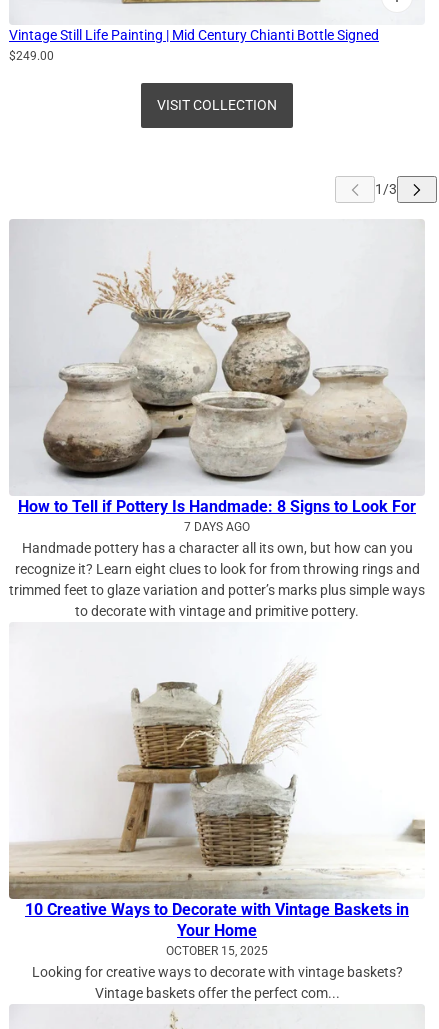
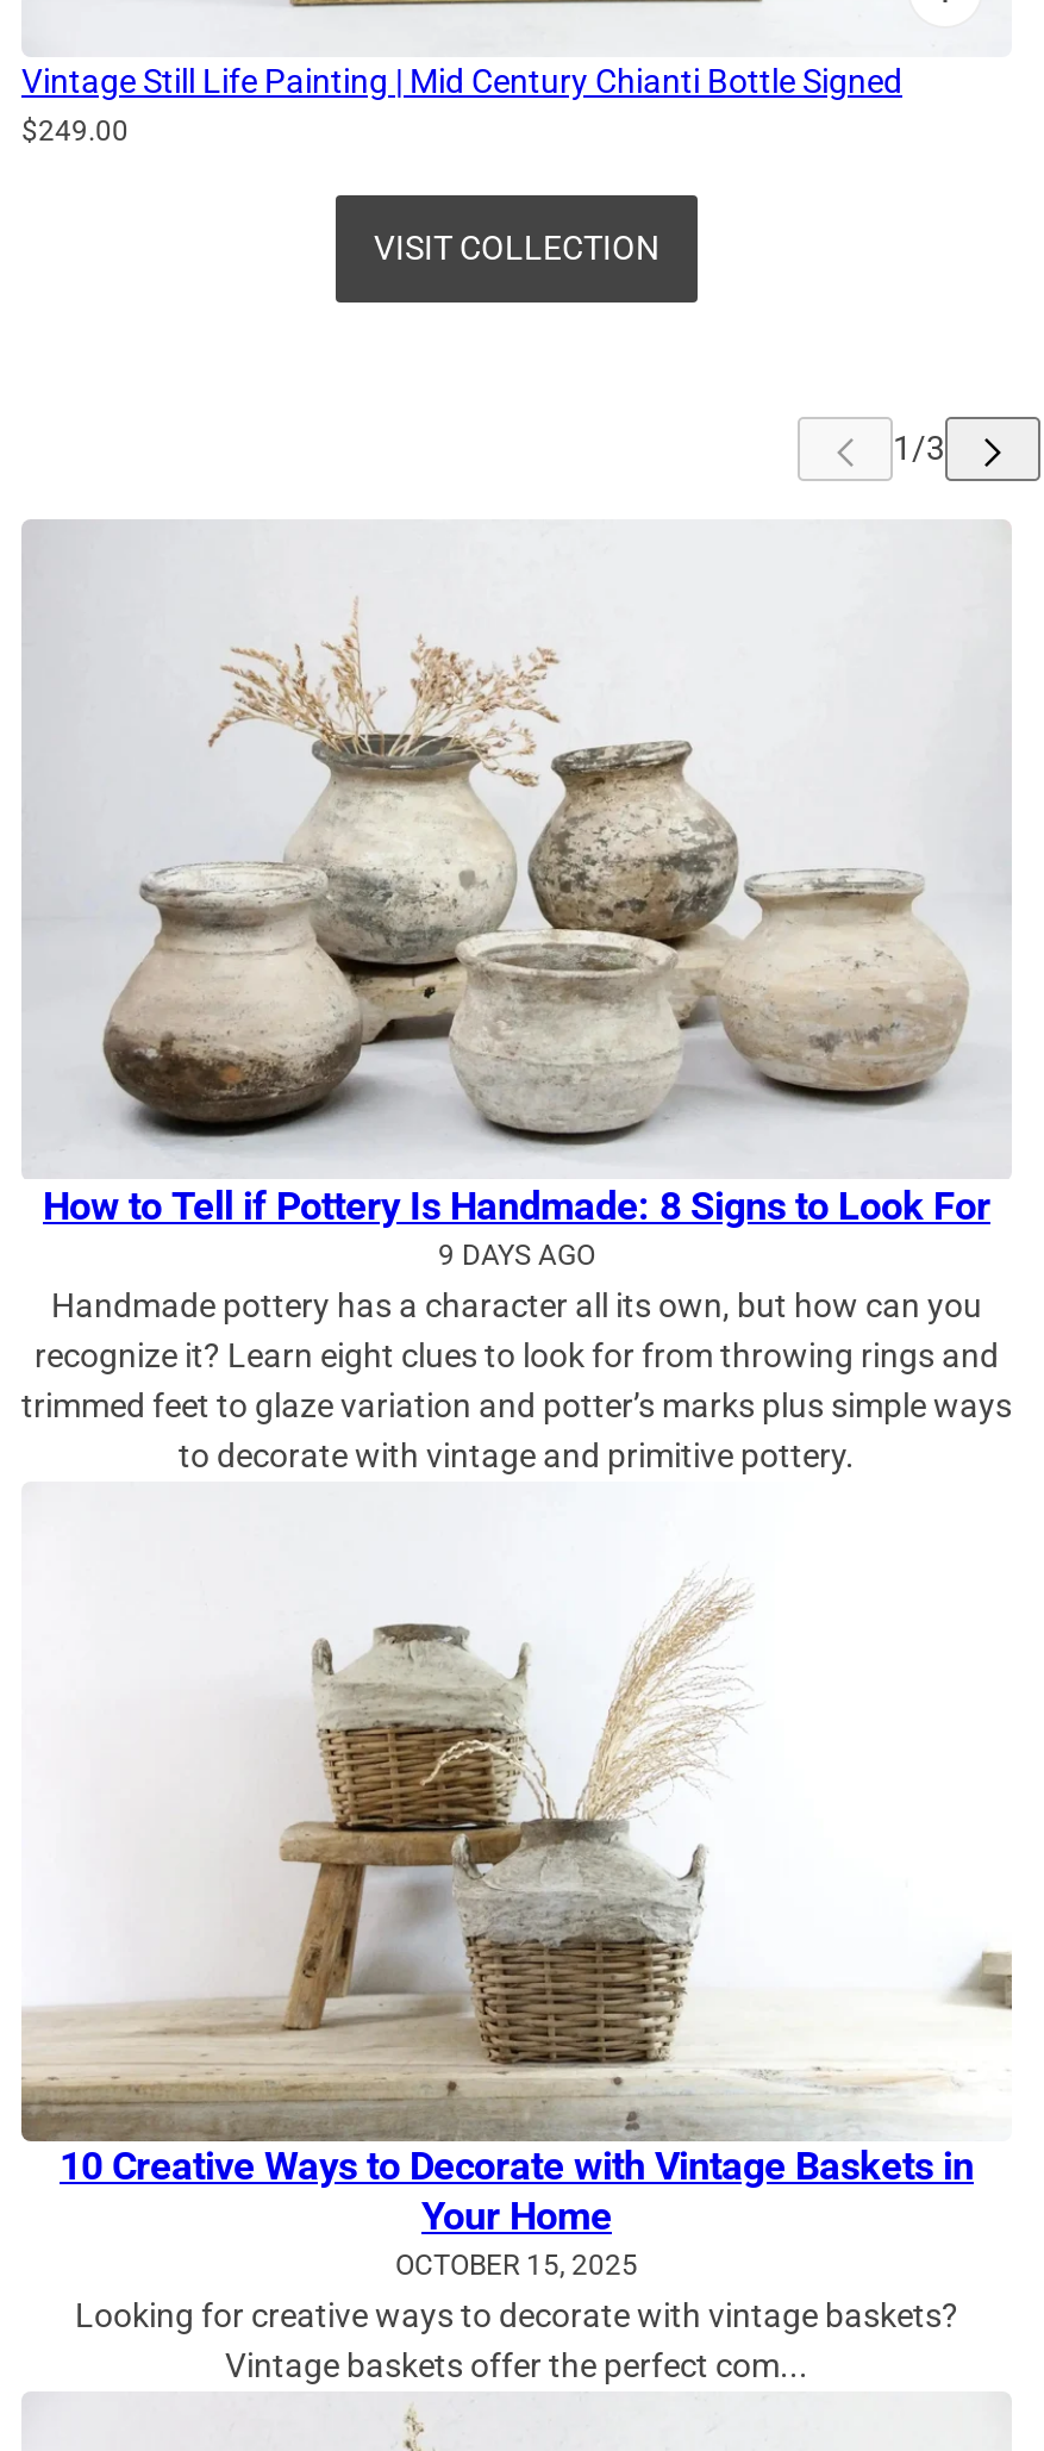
[184,519,250,533] 7 DAYS AGO -> [438,1238,595,1271] 9 DAYS AGO

